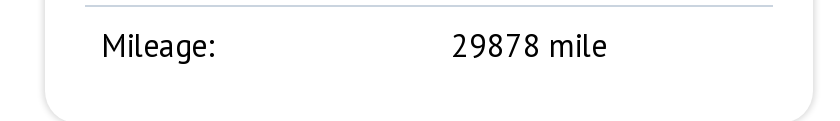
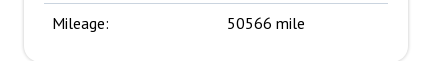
[451,25,607,65] 29878 mile -> [227,13,305,33] 50566 mile

